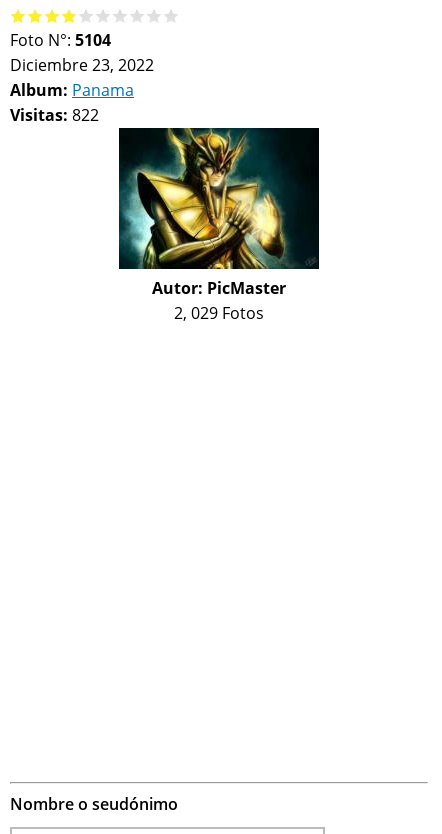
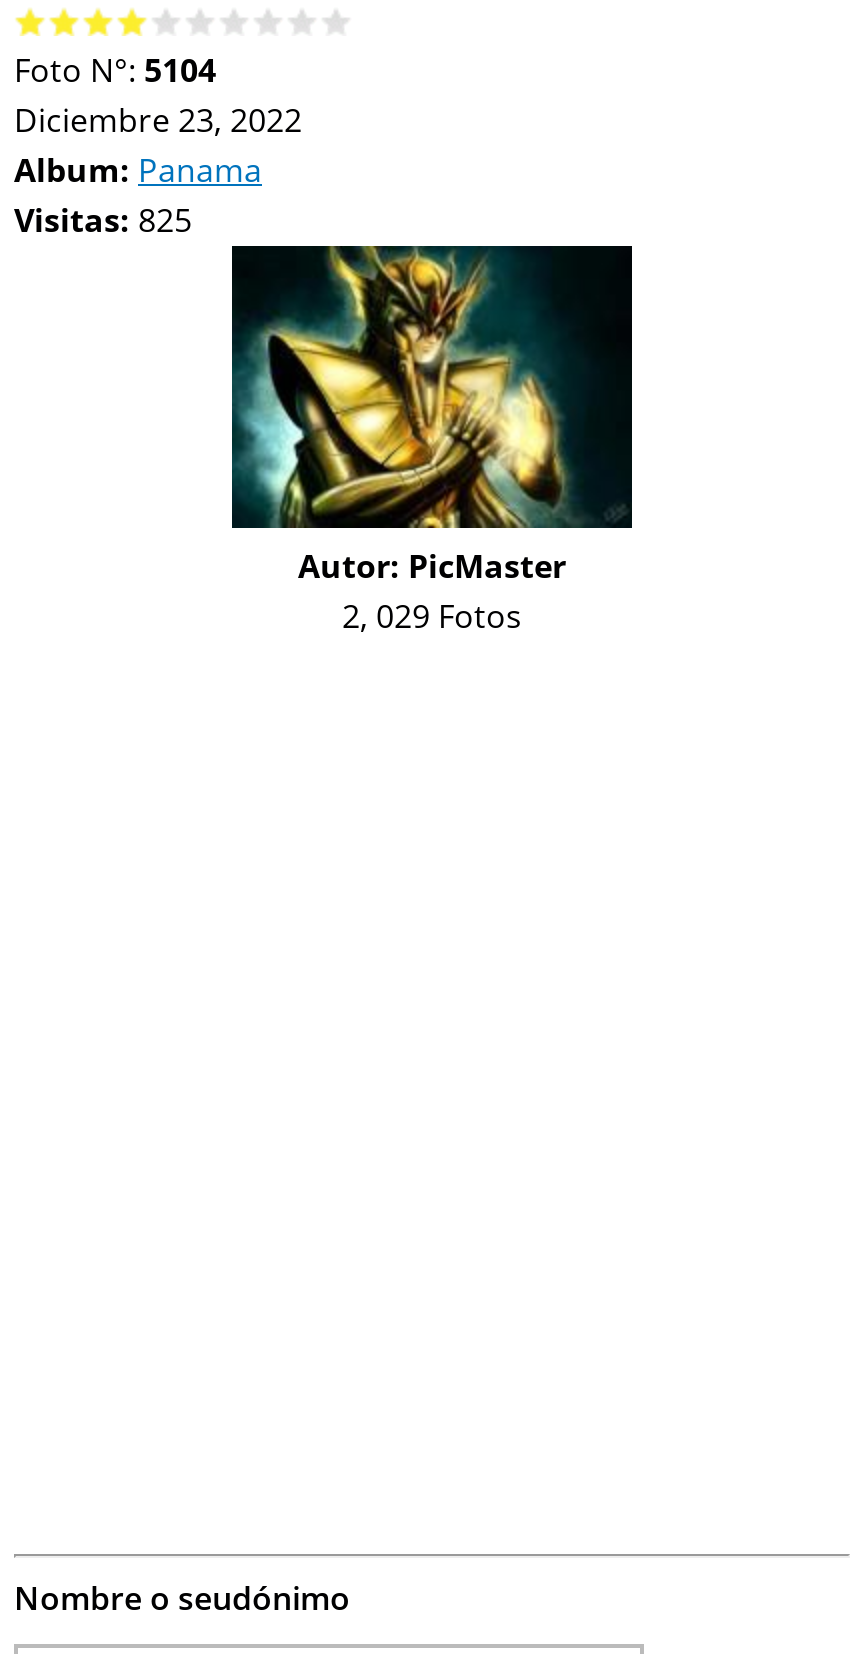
[10,104,99,126] Visitas: 822 -> [14,198,192,242] Visitas: 825

